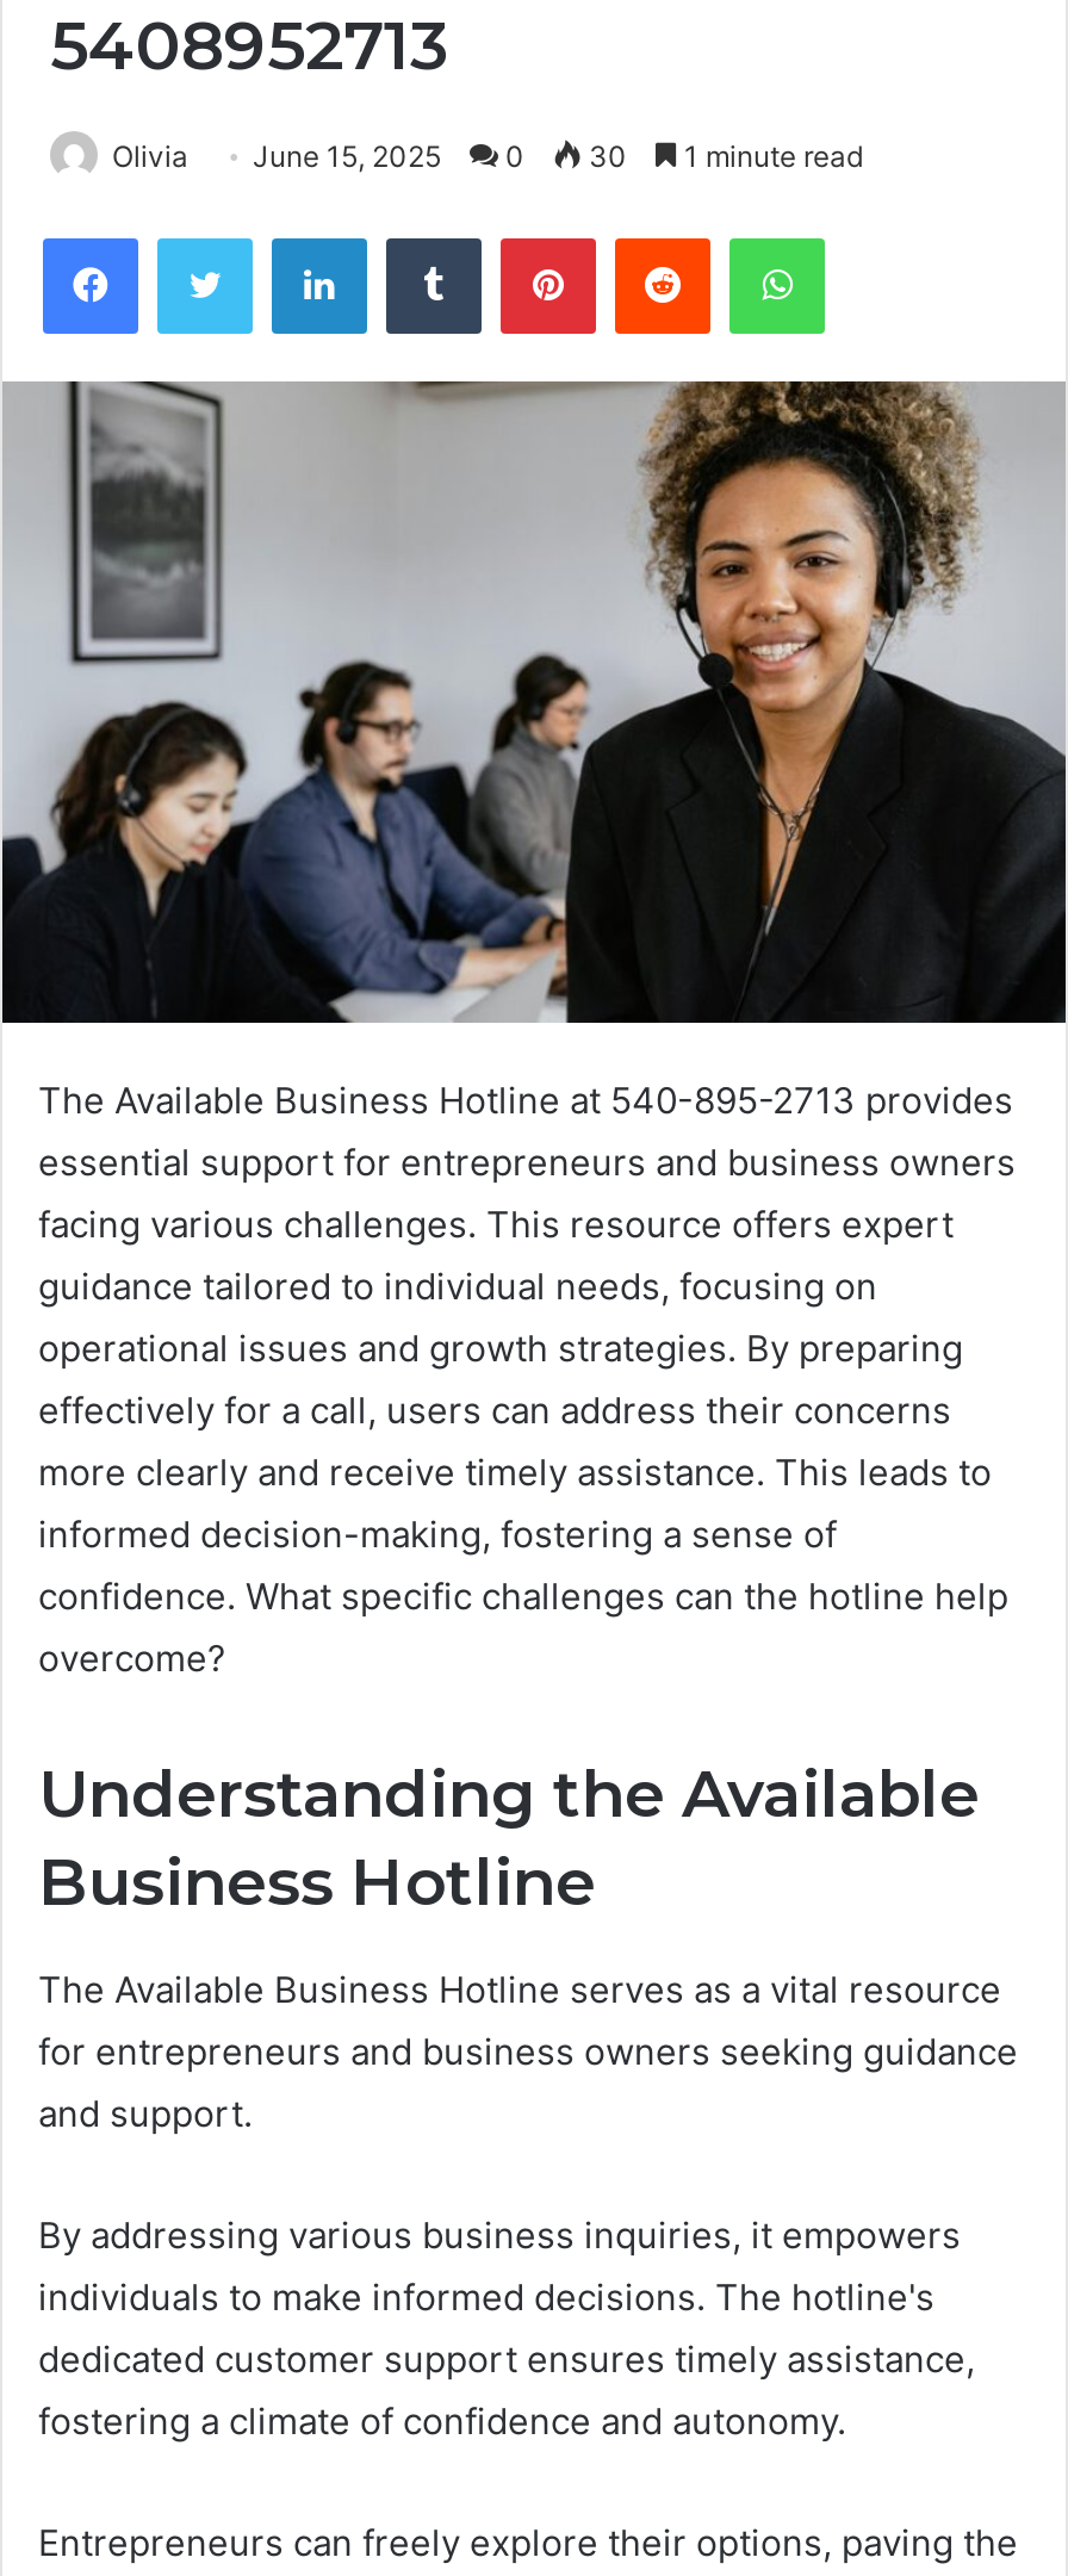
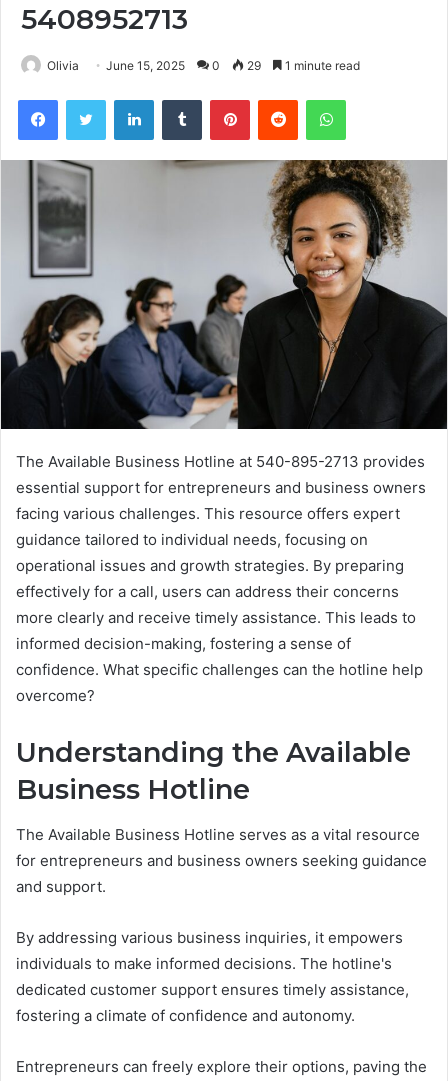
[112,139,863,175] Olivia June 15, 2025 0 30 1 minute read -> [47,58,360,73] Olivia June 15, 2025 0 29 1 minute read

